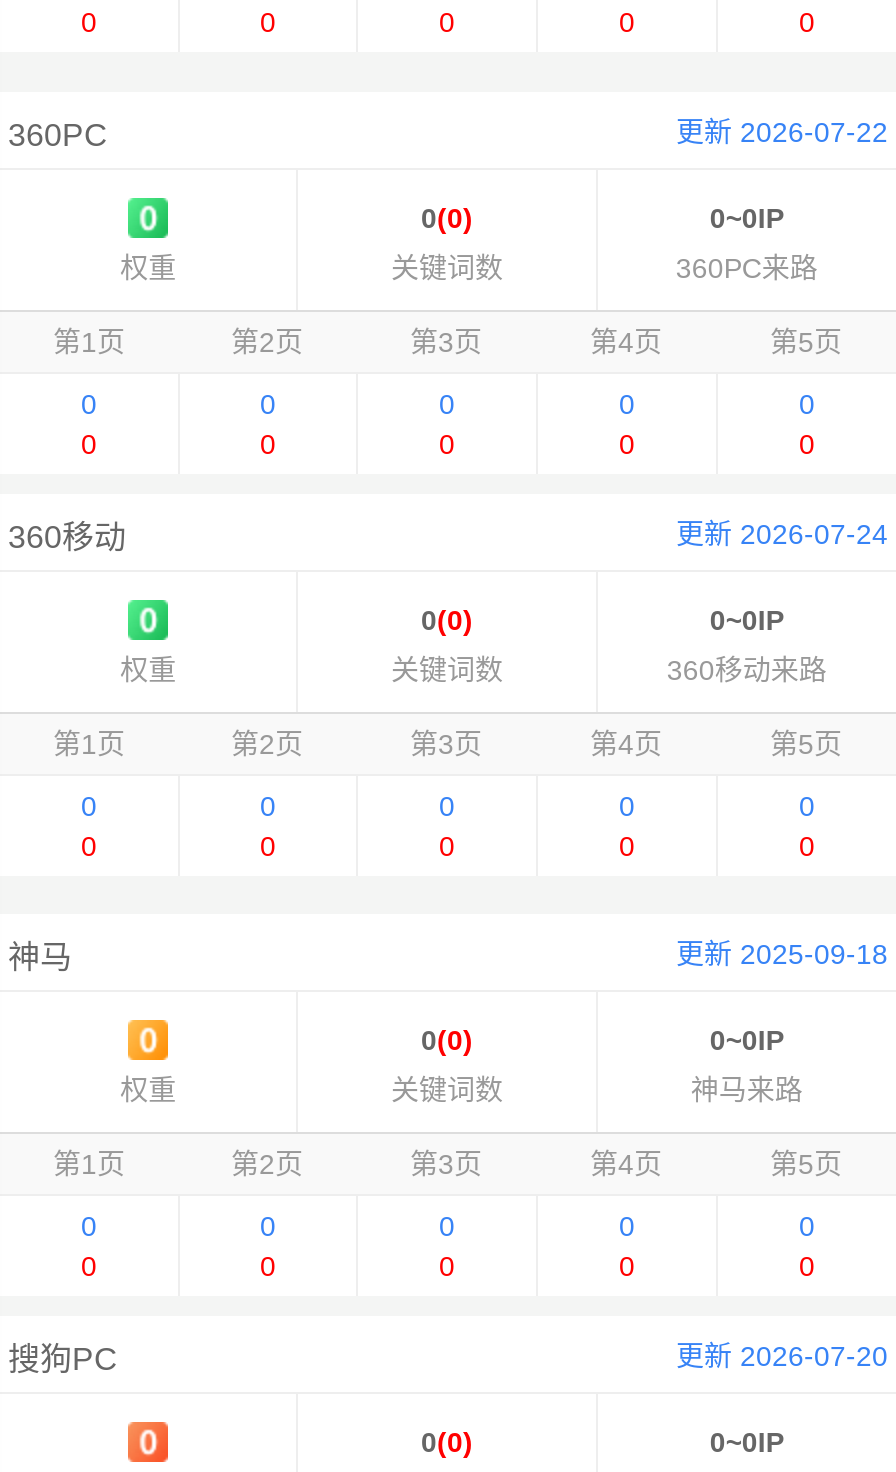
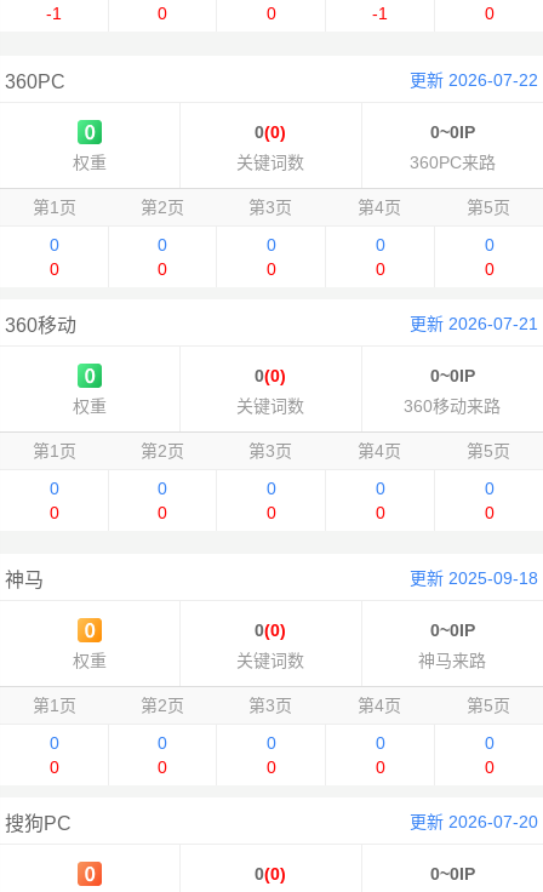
[81,6,97,38] 0 -> [46,4,62,23] -1
[619,6,635,38] 0 -> [372,4,388,23] -1
[676,517,888,549] 更新 2026-07-24 -> [410,314,538,333] 更新 2026-07-21

